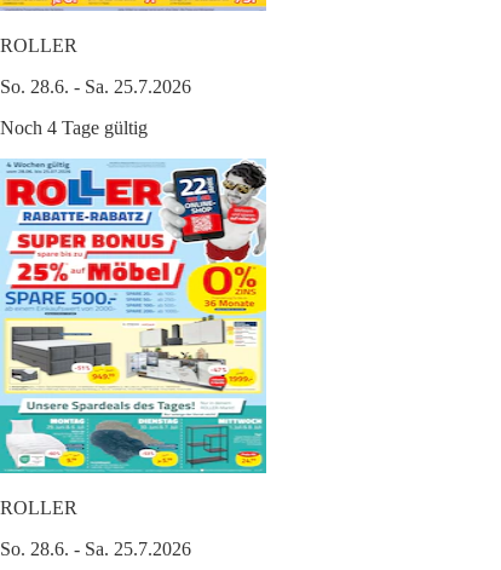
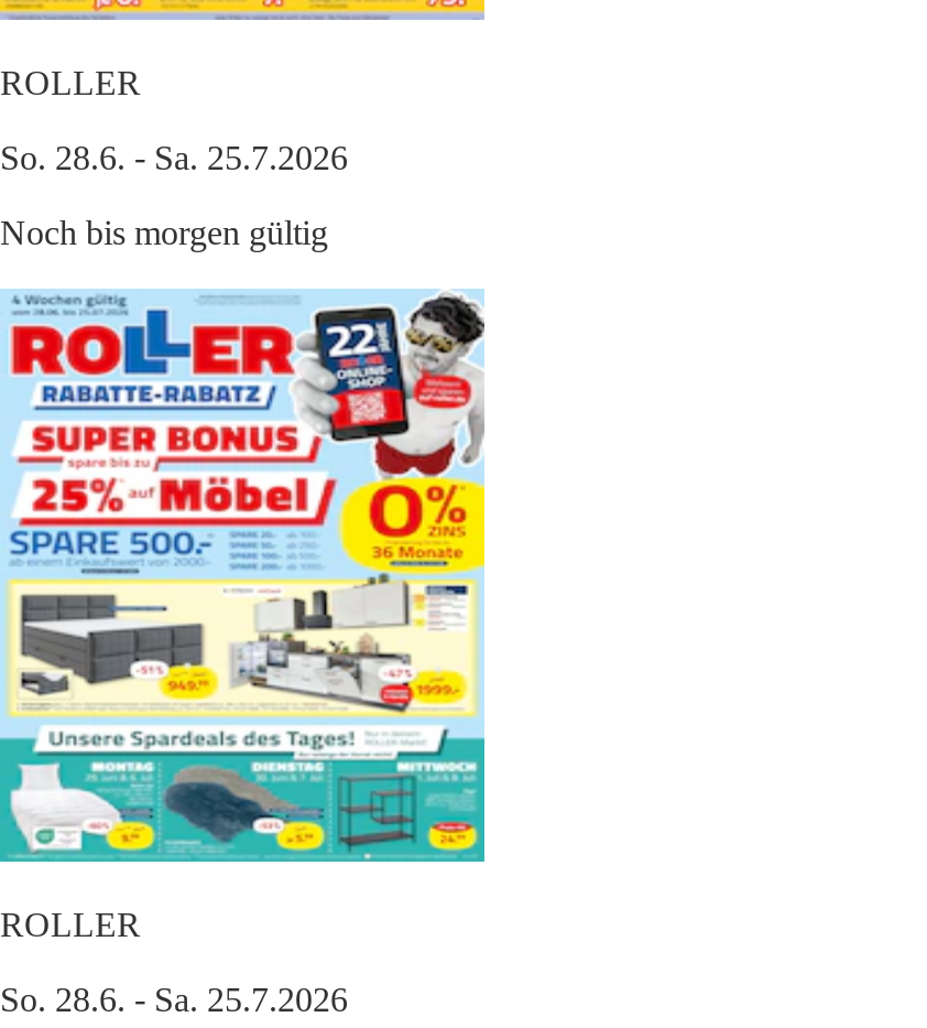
[0,118,148,138] Noch 4 Tage gültig -> [0,214,328,252] Noch bis morgen gültig

